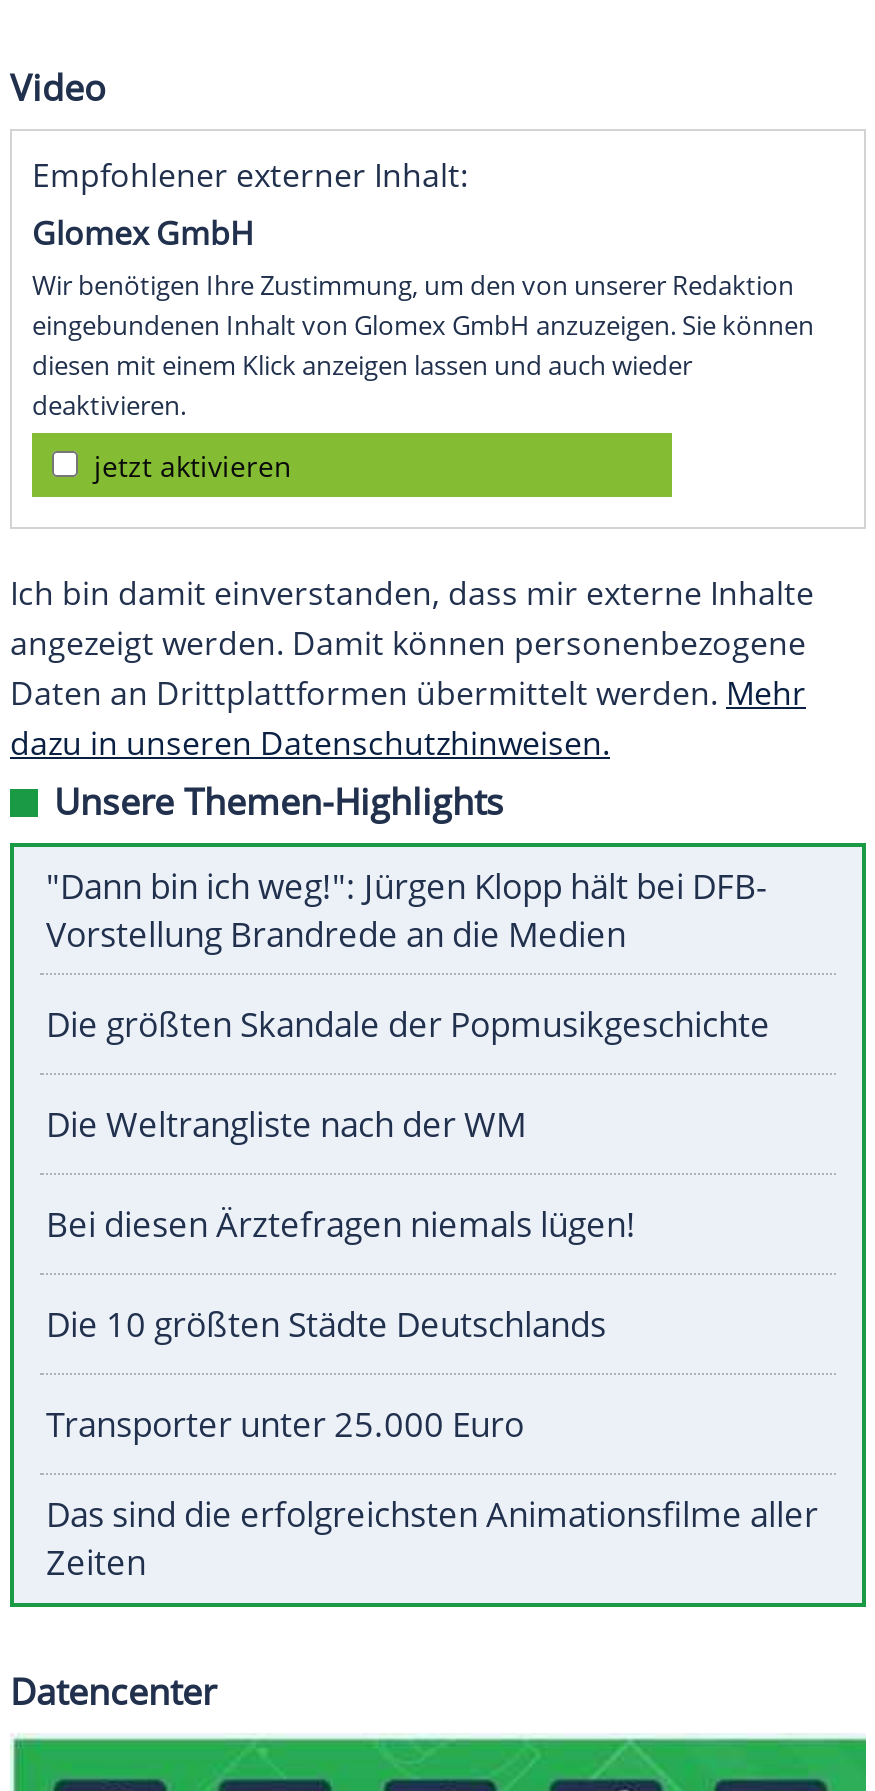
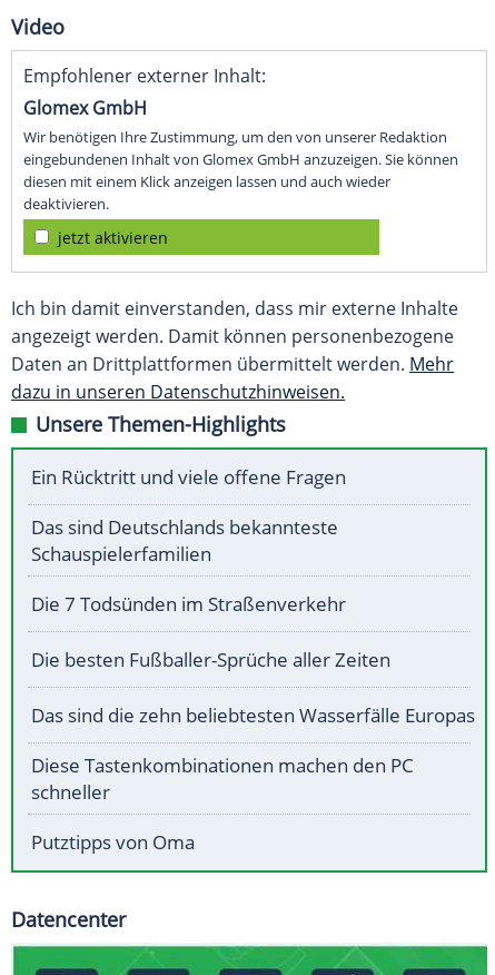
[46,864,766,958] "Dann bin ich weg!": Jürgen Klopp hält bei DFB- | Vorstellung Brandrede an die Medien -> [31,464,346,490] Ein Rücktritt und viele offene Fragen
[46,1002,770,1048] Die größten Skandale der Popmusikgeschichte -> [31,515,338,567] Das sind Deutschlands bekannteste | Schauspielerfamilien
[46,1102,526,1148] Die Weltrangliste nach der WM -> [31,591,346,617] Die 7 Todsünden im Straßenverkehr
[46,1202,636,1248] Bei diesen Ärztefragen niemals lügen! -> [31,647,390,673] Die besten Fußballer-Sprüche aller Zeiten
[46,1302,606,1348] Die 10 größten Städte Deutschlands -> [31,703,475,728] Das sind die zehn beliebtesten Wasserfälle Europas
[46,1402,524,1448] Transporter unter 25.000 Euro -> [31,753,414,805] Diese Tastenkombinationen machen den PC | schneller
[46,1492,818,1586] Das sind die erfolgreichsten Animationsfilme aller | Zeiten -> [31,830,195,855] Putztipps von Oma

